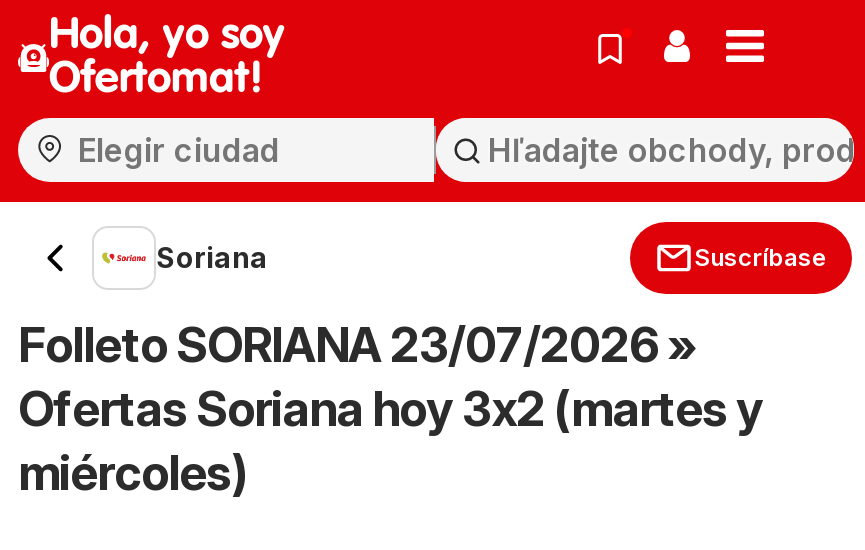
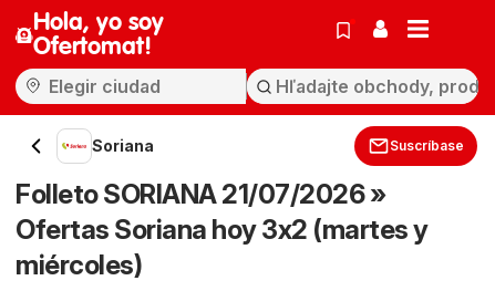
[18,316,696,374] Folleto SORIANA 23/07/2026 » -> [16,178,385,210] Folleto SORIANA 21/07/2026 »

